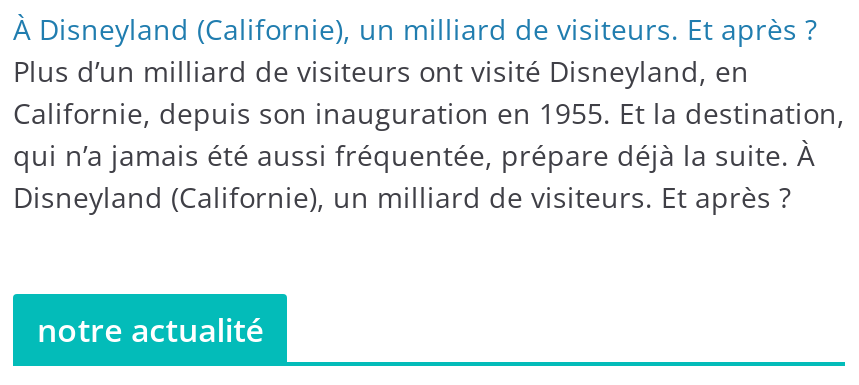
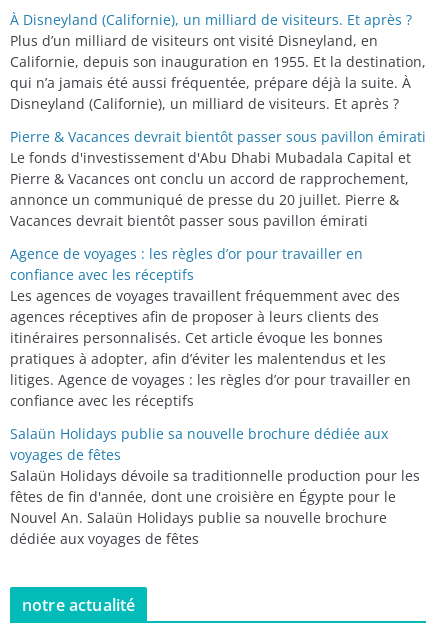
none -> [10,127,426,548] Pierre & Vacances devrait bientôt passer sous pavillon émirati | Le fonds d'investissement d'Abu Dhabi Mubadala Capital et | Pierre & Vacances ont conclu un accord de rapprochement, | annonce un communiqué de presse du 20 juillet. Pierre & | Vacances devrait bientôt passer sous pavillon émirati | Agence de voyages : les règles d’or pour travailler en | confiance avec les réceptifs | Les agences de voyages travaillent fréquemment avec des | agences réceptives afin de proposer à leurs clients des | itinéraires personnalisés. Cet article évoque les bonnes | pratiques à adopter, afin d’éviter les malentendus et les | litiges. Agence de voyages : les règles d’or pour travailler en | confiance avec les réceptifs | Salaün Holidays publie sa nouvelle brochure dédiée aux | voyages de fêtes | Salaün Holidays dévoile sa traditionnelle production pour les | fêtes de fin d'année, dont une croisière en Égypte pour le | Nouvel An. Salaün Holidays publie sa nouvelle brochure | dédiée aux voyages de fêtes

